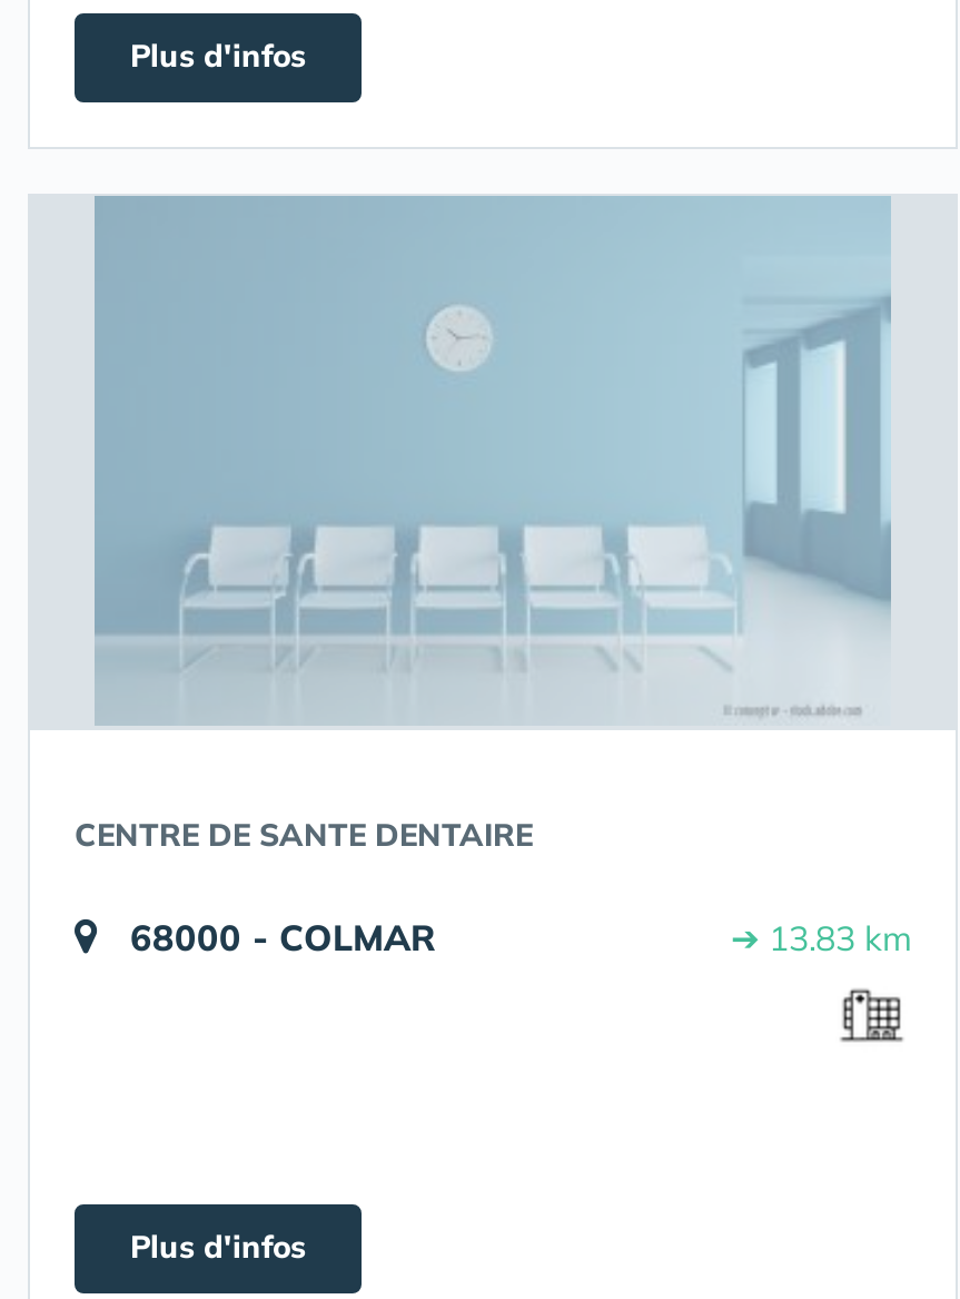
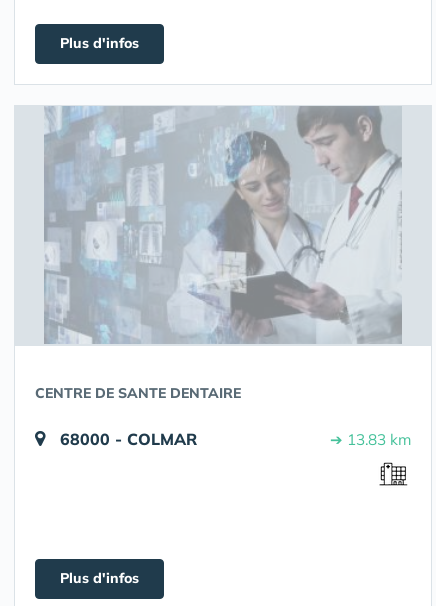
[95,196,891,726] [image] -> [45,106,402,344] [image]

